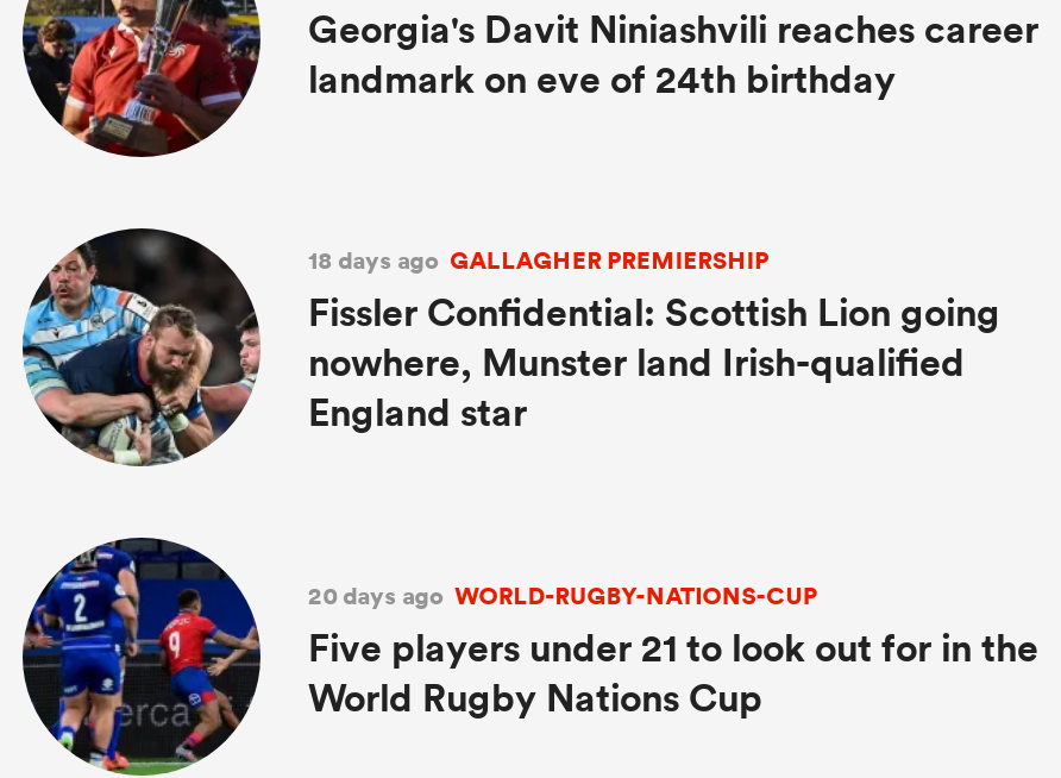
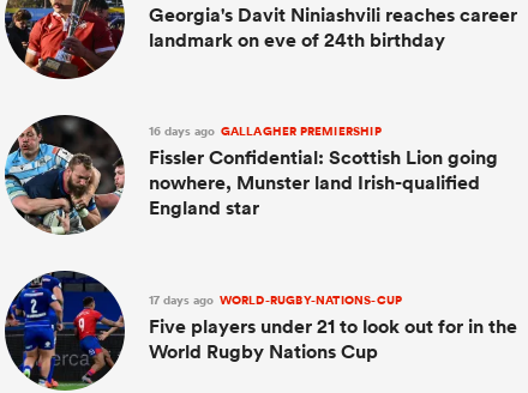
[308,244,769,279] 18 days ago GALLAGHER PREMIERSHIP -> [149,123,381,141] 16 days ago GALLAGHER PREMIERSHIP
[308,578,818,614] 20 days ago WORLD-RUGBY-NATIONS-CUP -> [149,291,402,309] 17 days ago WORLD-RUGBY-NATIONS-CUP

